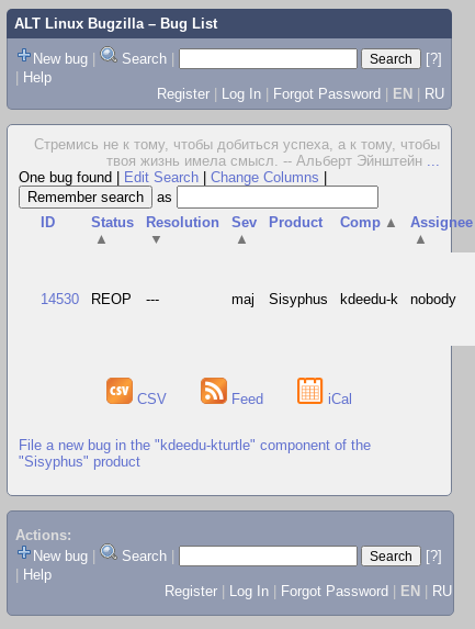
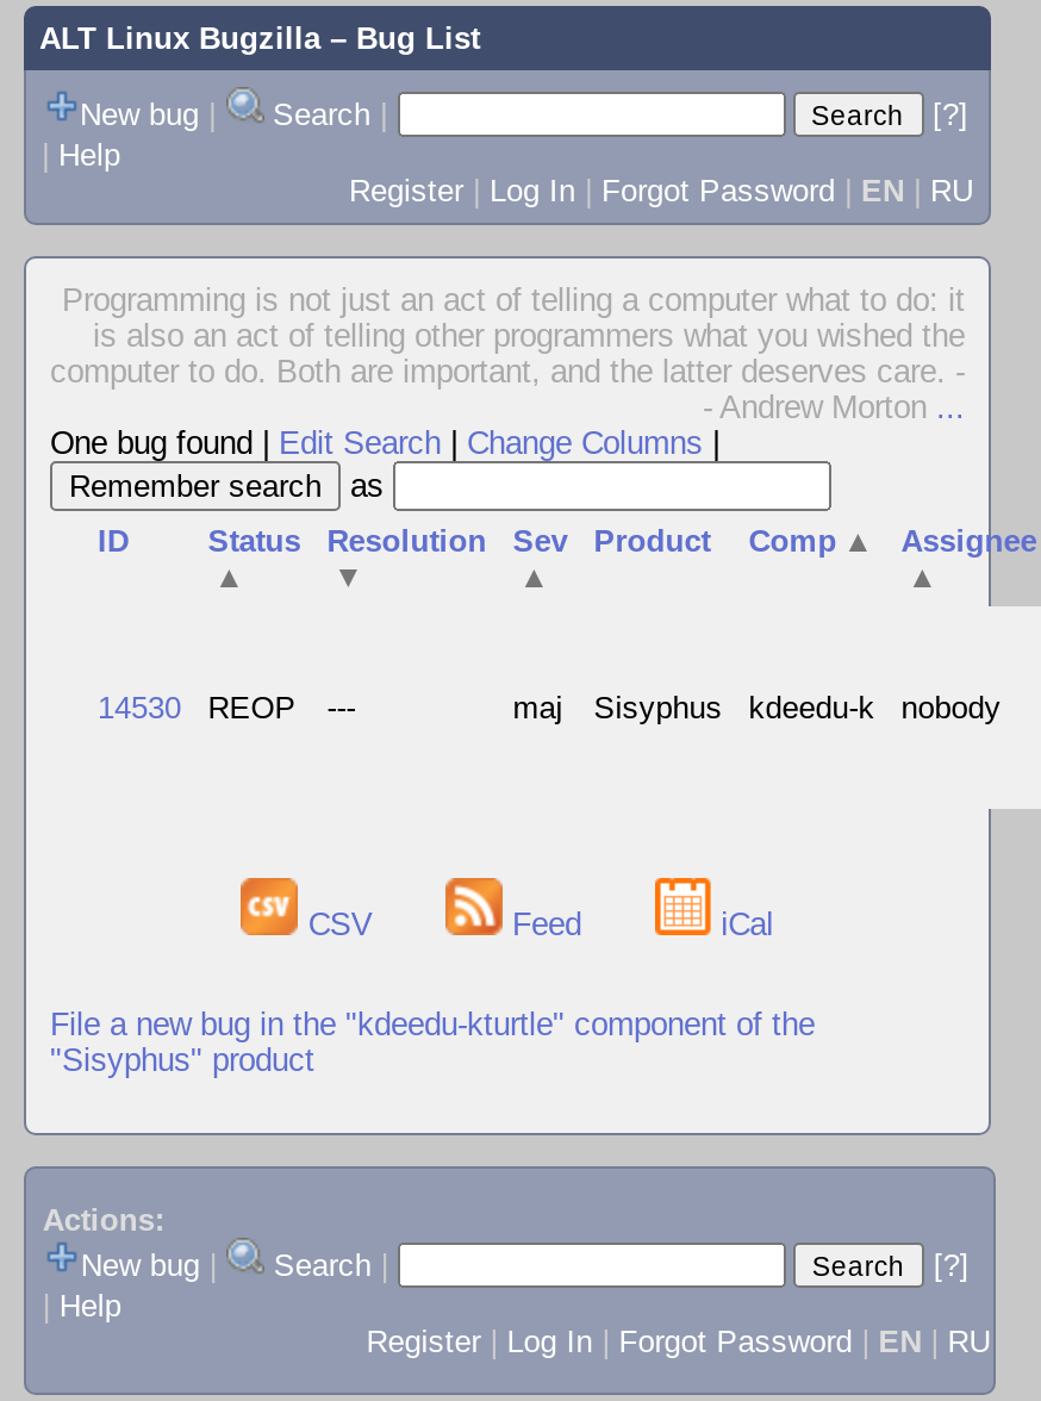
[34,136,440,169] Стремись не к тому, чтобы добиться успеха, а к тому, чтобы | твоя жизнь имела смысл. -- Альберт Эйнштейн... -> [50,282,965,425] Programming is not just an act of telling a computer what to do: it | is also an act of telling other programmers what you wished the | computer to do. Both are important, and the latter deserves care. - | - Andrew Morton...

